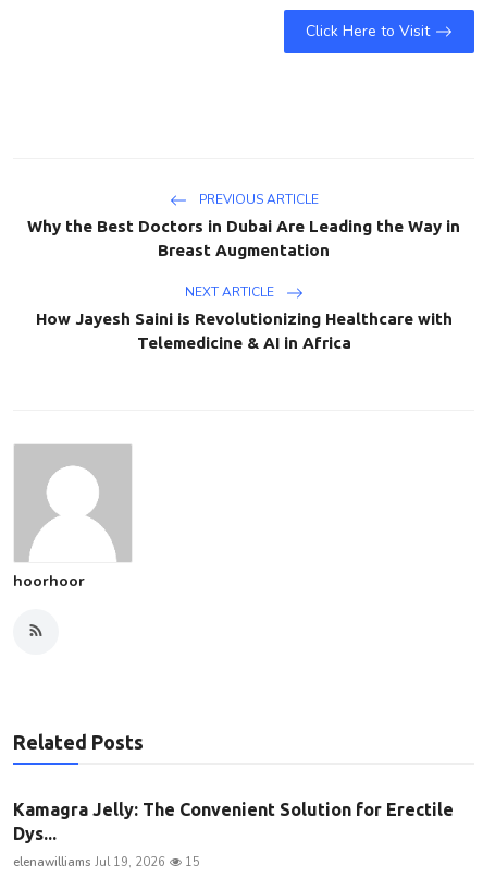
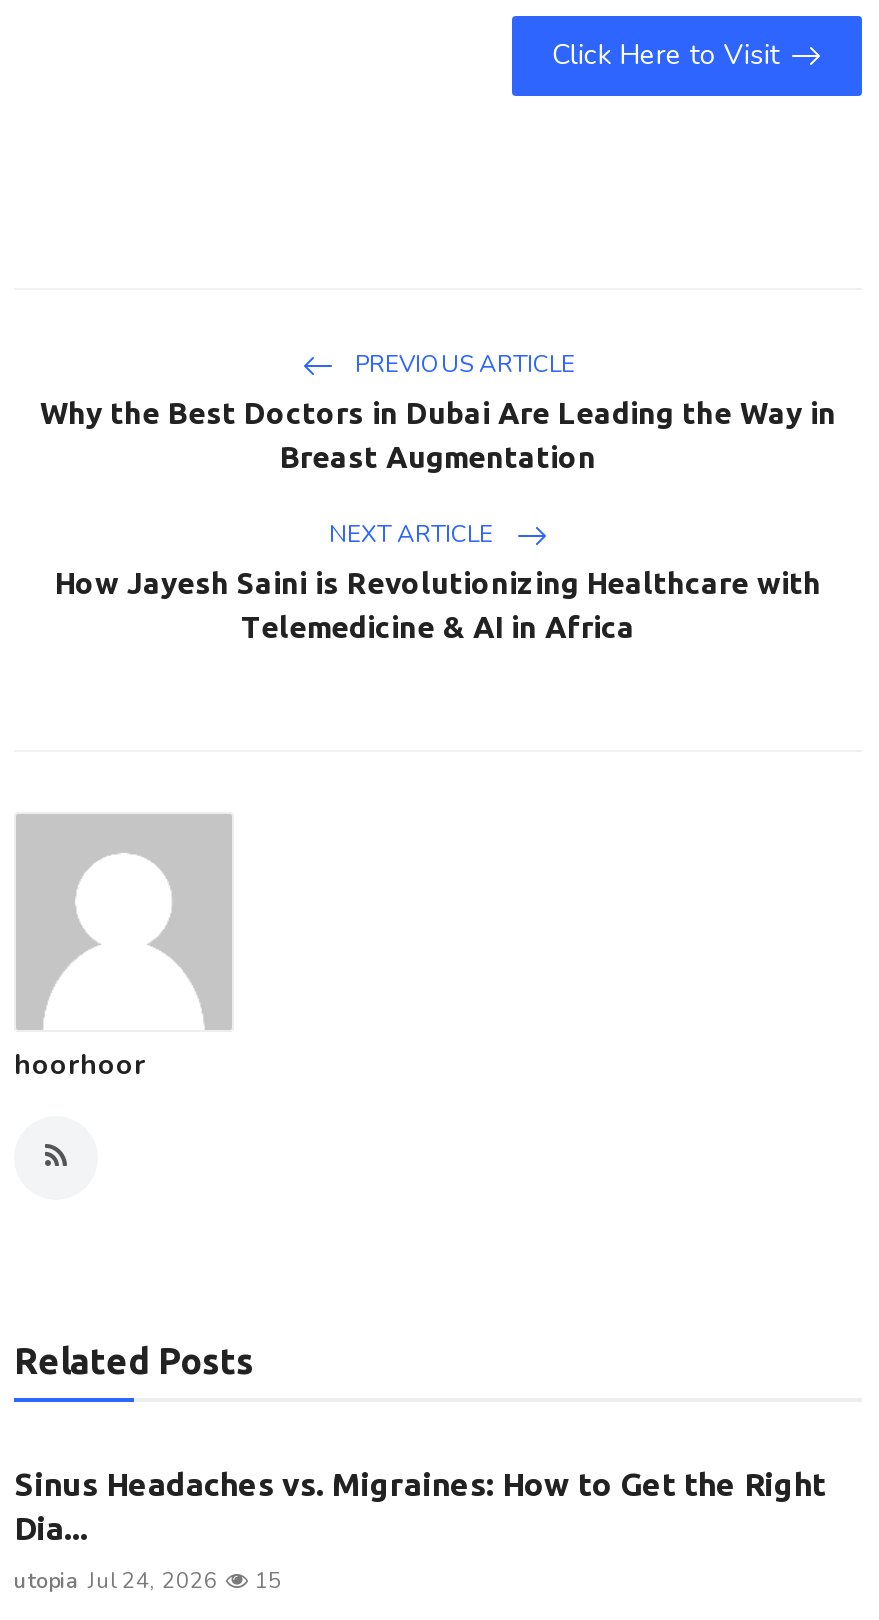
[13,799,454,843] Kamagra Jelly: The Convenient Solution for Erectile | Dys... -> [14,1466,826,1546] Sinus Headaches vs. Migraines: How to Get the Right | Dia...
[13,854,165,870] elenawilliams Jul 19, 2026 -> [14,1566,218,1596] utopia Jul 24, 2026

